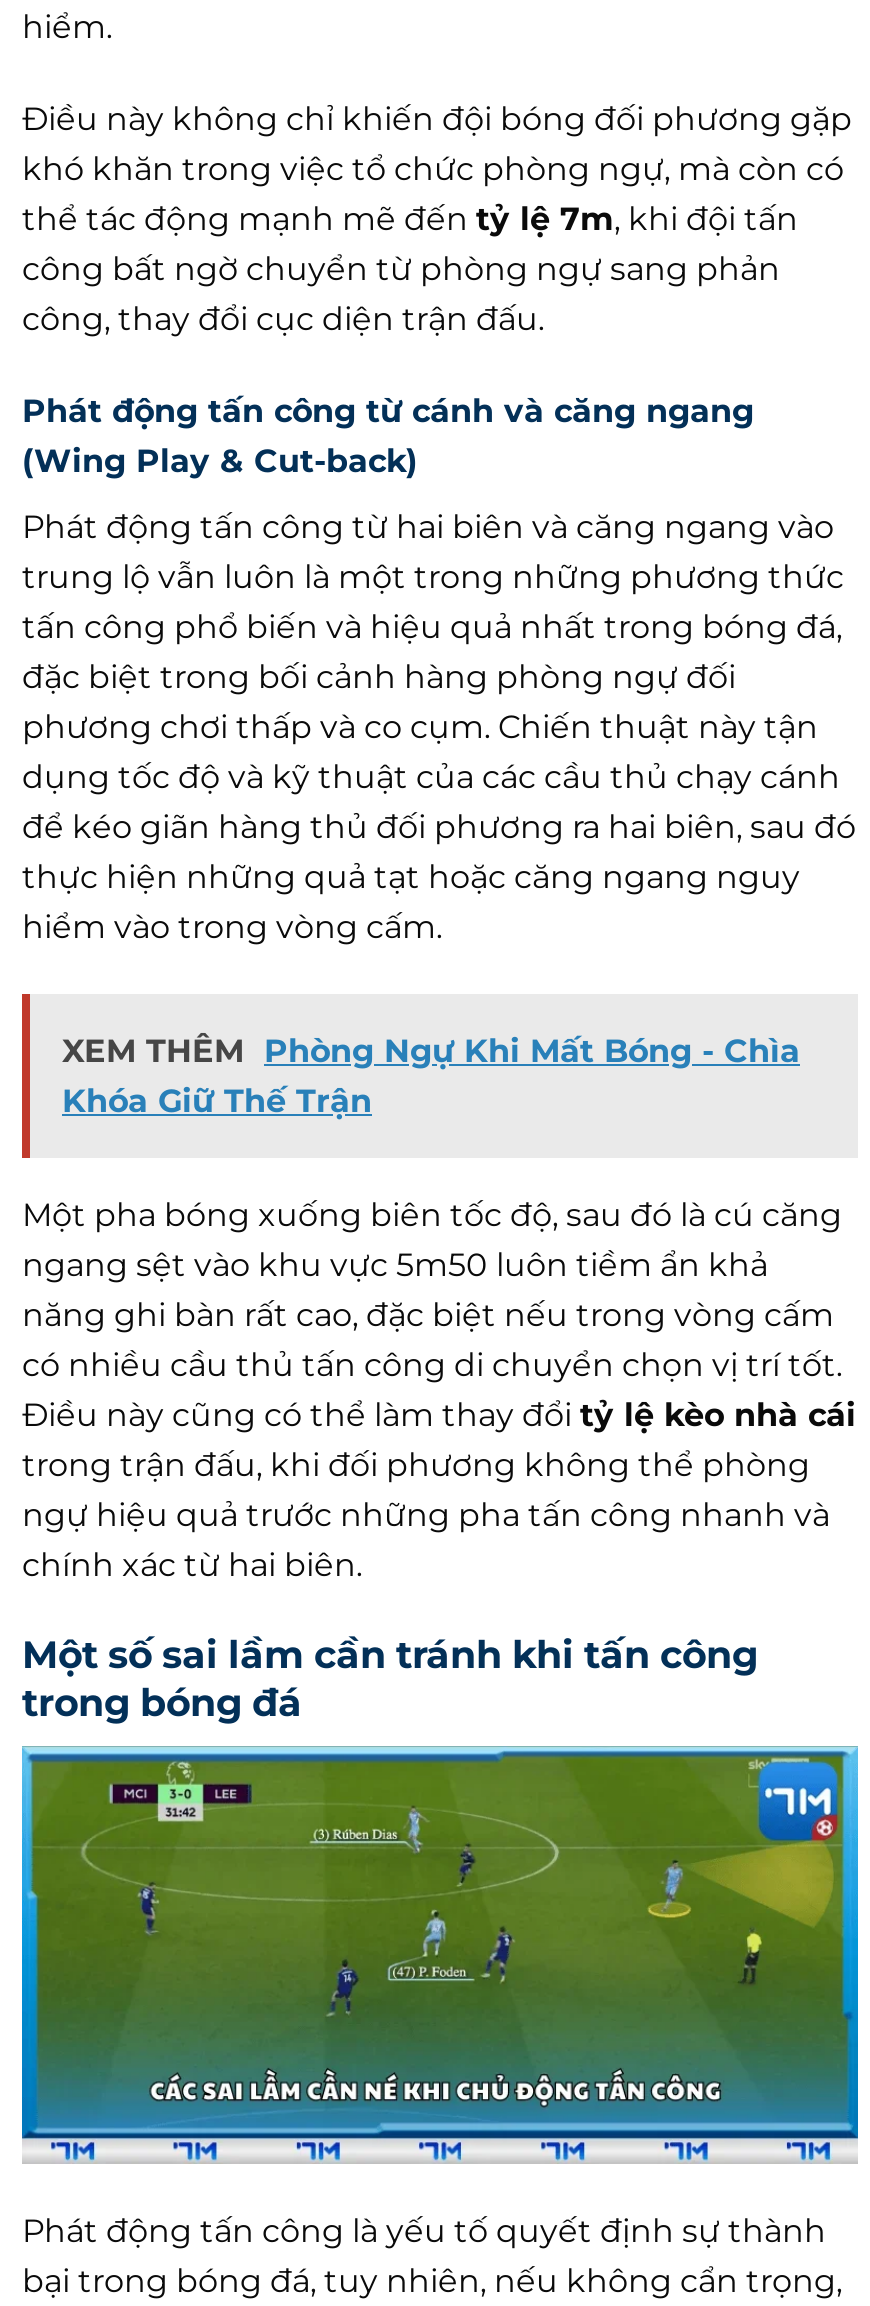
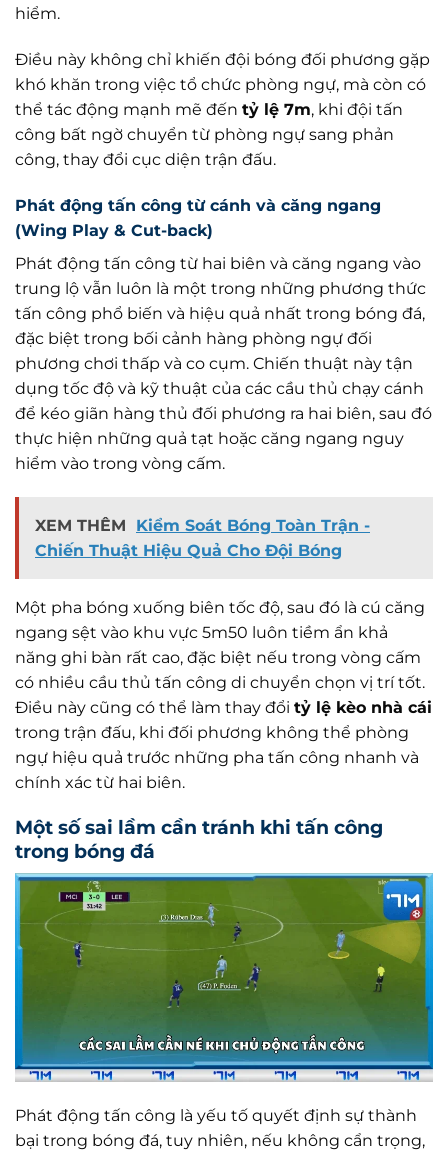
[62,1031,800,1119] XEM THÊM Phòng Ngự Khi Mất Bóng - Chìa | Khóa Giữ Thế Trận -> [35,515,370,559] XEM THÊM Kiểm Soát Bóng Toàn Trận - | Chiến Thuật Hiệu Quả Cho Đội Bóng

